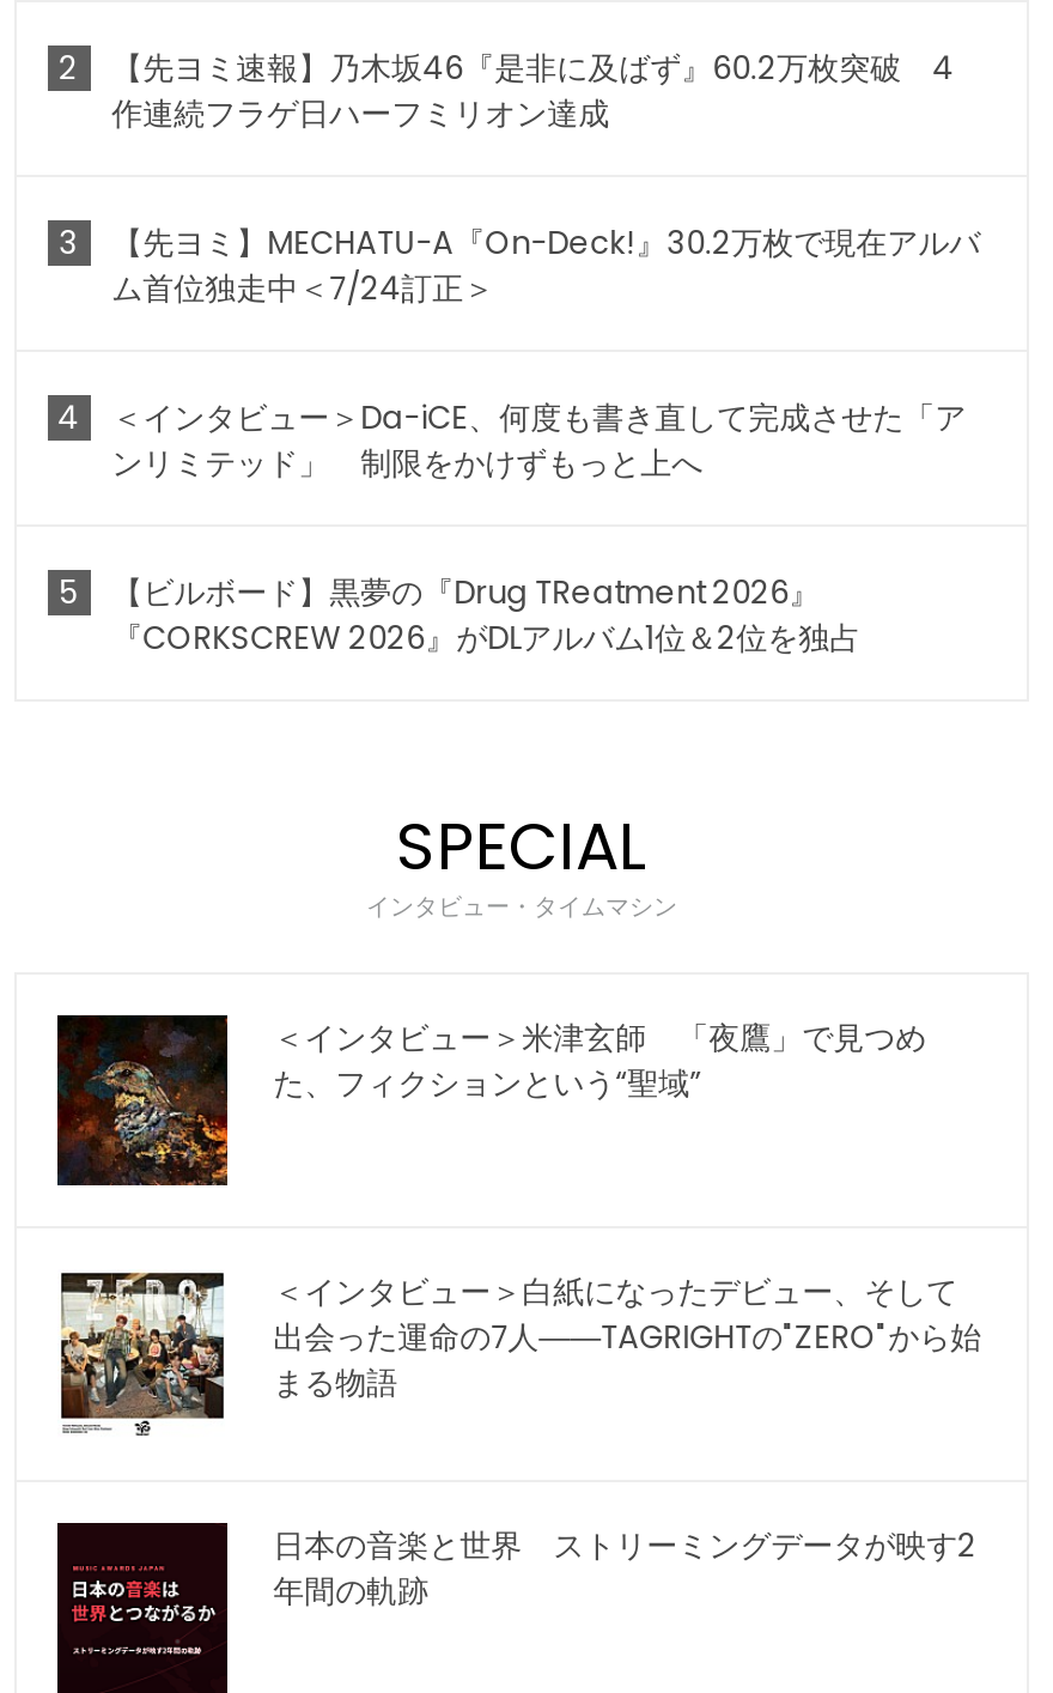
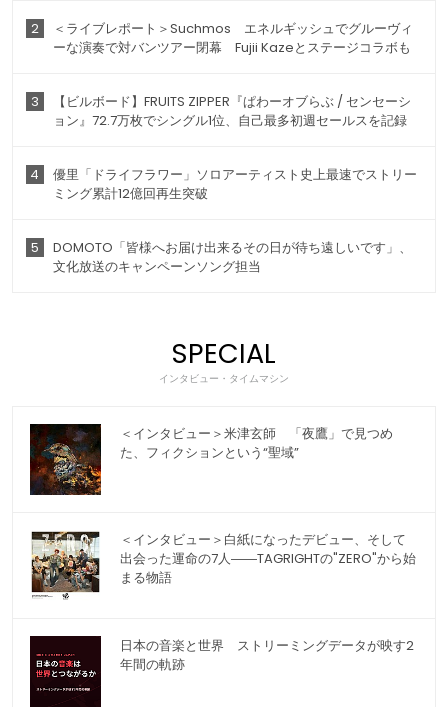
[112,46,954,137] 【先ヨミ速報】乃木坂46『是非に及ばず』60.2万枚突破 4 | 作連続フラゲ日ハーフミリオン達成 -> [53,19,413,57] ＜ライブレポート＞Suchmos エネルギッシュでグルーヴィ | ーな演奏で対バンツアー閉幕 Fujii Kazeとステージコラボも
[112,221,980,312] 【先ヨミ】MECHATU-A『On-Deck!』30.2万枚で現在アルバ | ム首位独走中＜7/24訂正＞ -> [53,92,411,130] 【ビルボード】FRUITS ZIPPER『ぱわーオブらぶ / センセーシ | ョン』72.7万枚でシングル1位、自己最多初週セールスを記録
[112,396,966,487] ＜インタビュー＞Da-iCE、何度も書き直して完成させた「ア | ンリミテッド」 制限をかけずもっと上へ -> [53,165,417,203] 優里「ドライフラワー」ソロアーティスト史上最速でストリー | ミング累計12億回再生突破
[112,570,861,661] 【ビルボード】黒夢の『Drug TReatment 2026』 | 『CORKSCREW 2026』がDLアルバム1位＆2位を独占 -> [53,238,412,276] DOMOTO「皆様へお届け出来るその日が待ち遠しいです」、 | 文化放送のキャンペーンソング担当

